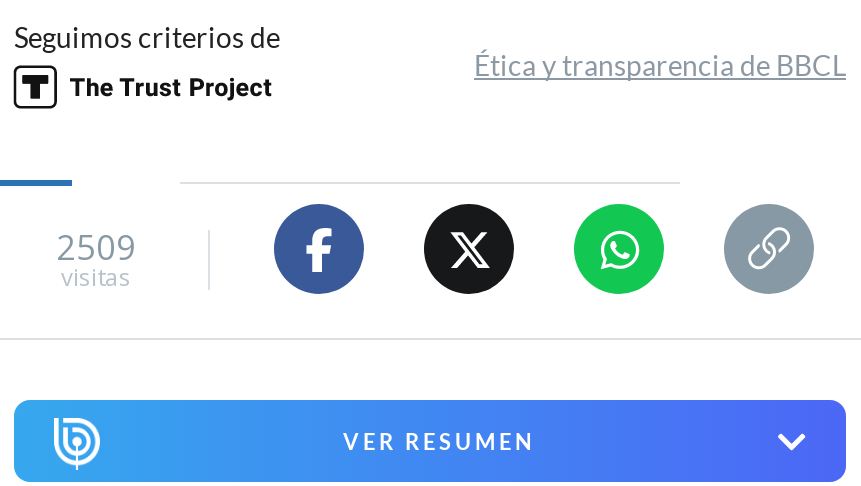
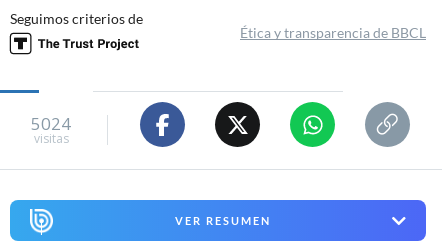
[56,224,136,270] 2509 -> [31,112,71,135] 5024

